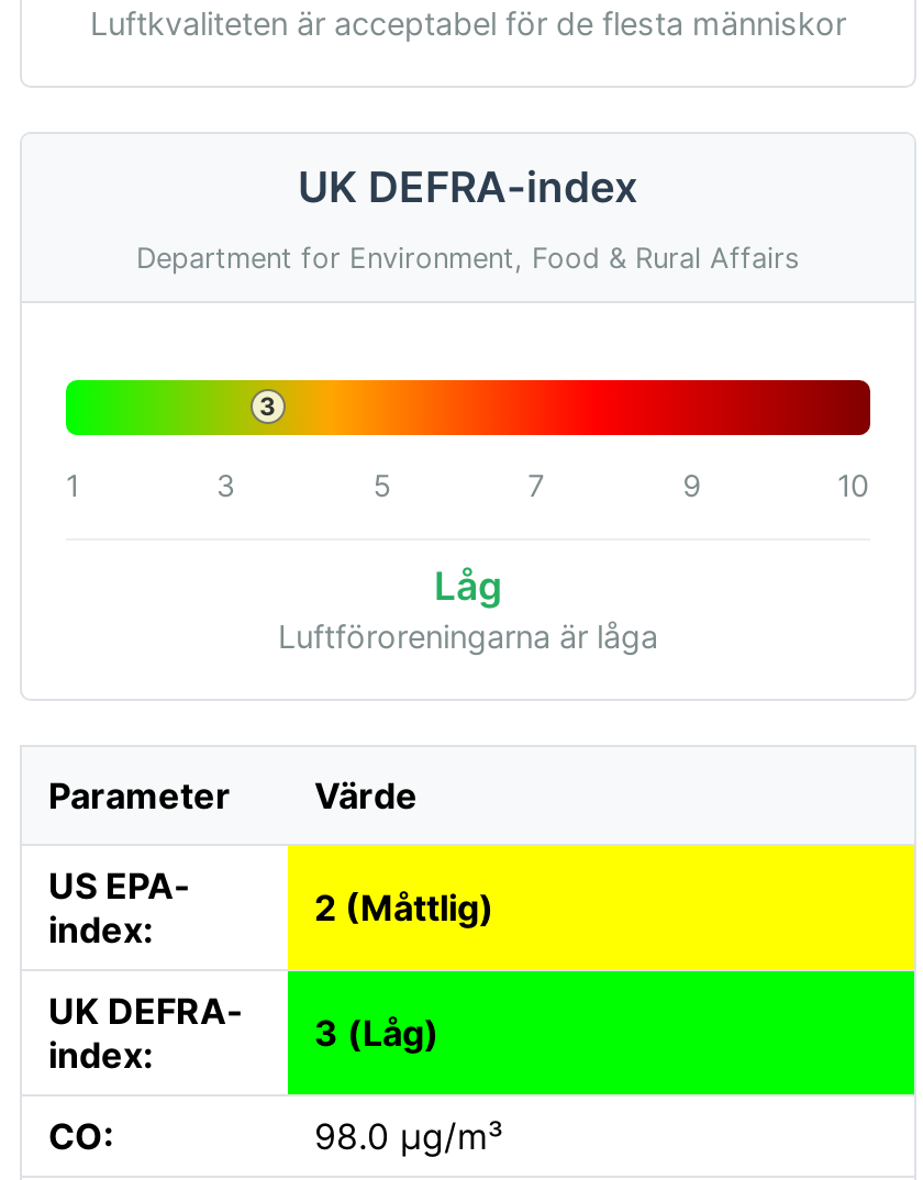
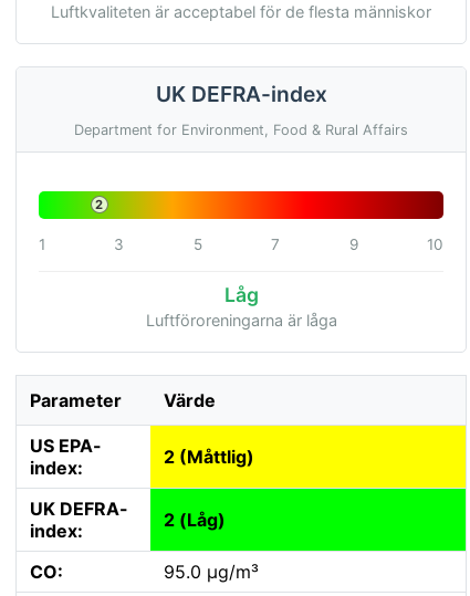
[259,391,275,422] 3 -> [96,197,103,212] 2
[48,988,440,1054] UK DEFRA- 3 (Låg) -> [30,497,226,530] UK DEFRA- 2 (Låg)
[314,1113,503,1157] 98.0 µg/m³ -> [164,560,259,582] 95.0 µg/m³

